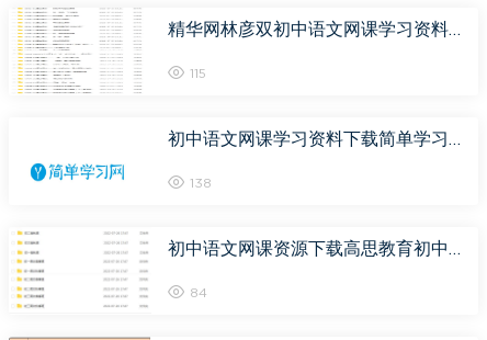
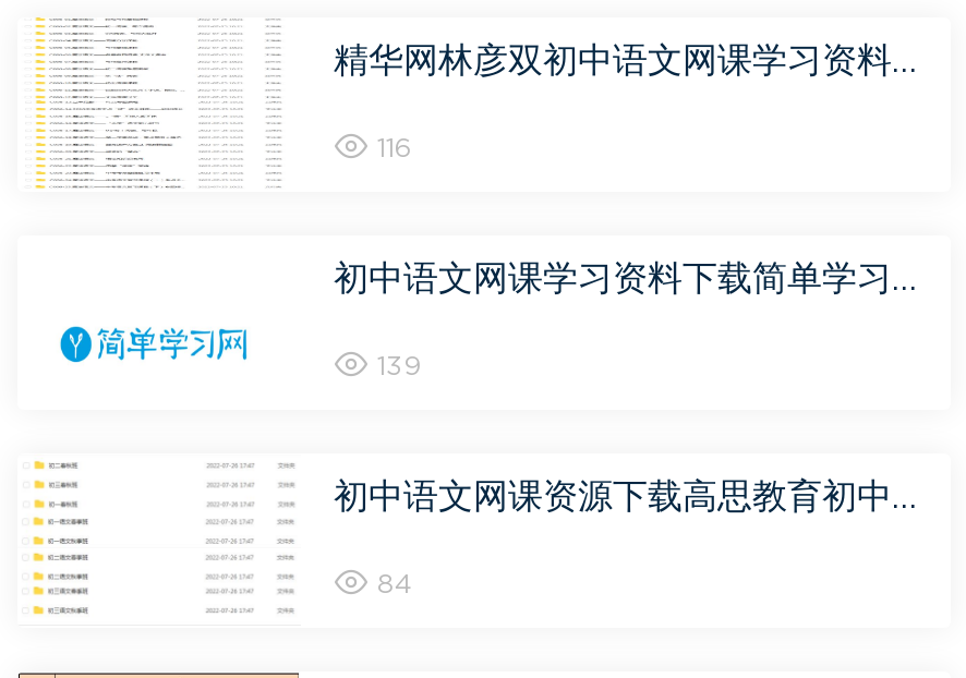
[185,67,206,80] 115 -> [369,135,412,161] 116
[185,177,212,190] 138 -> [369,353,421,379] 139

